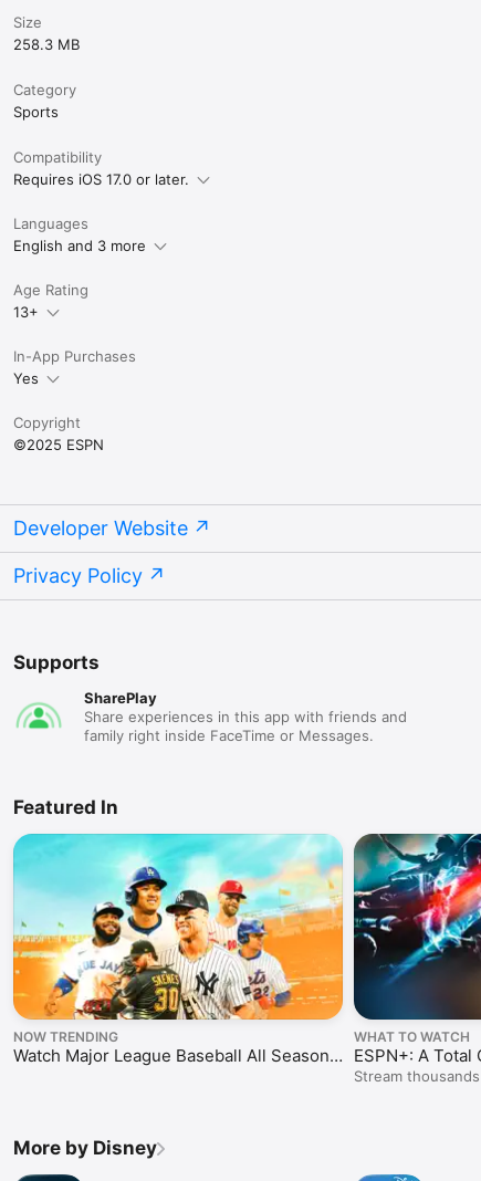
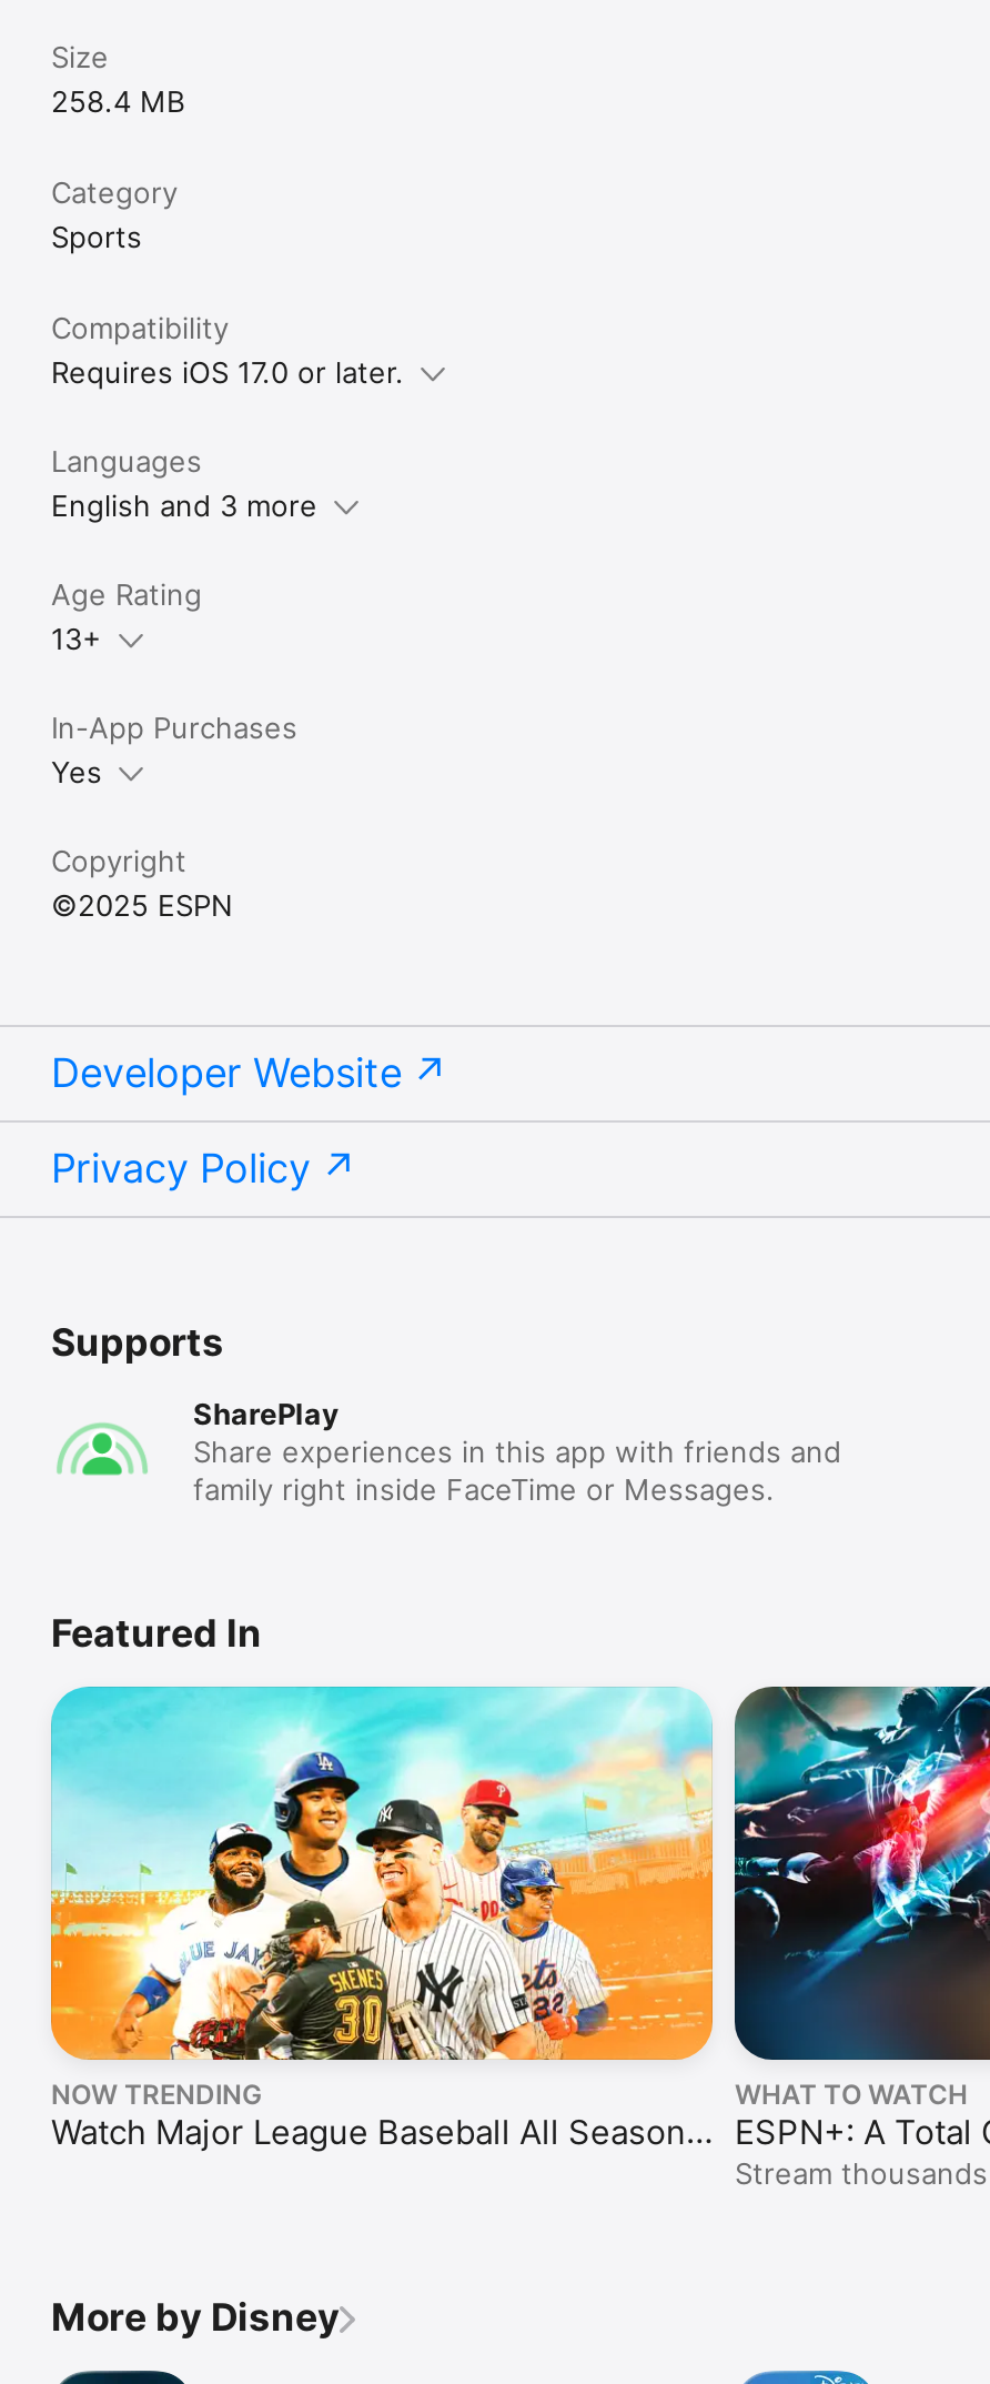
[13,36,80,53] 258.3 MB -> [51,84,184,119] 258.4 MB

